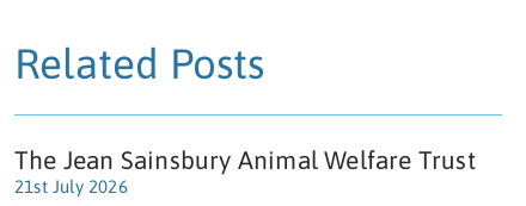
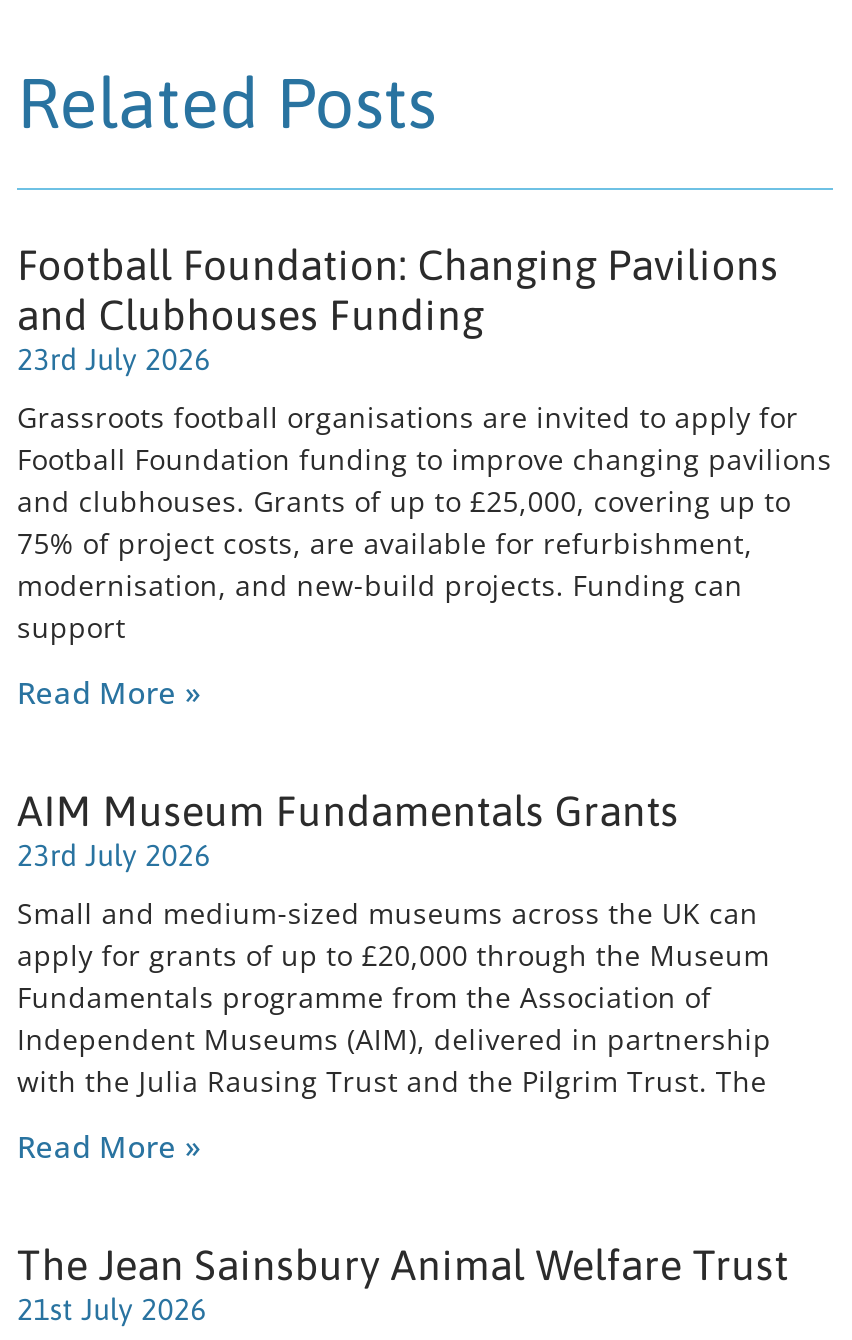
none -> [17,239,832,1165] Football Foundation: Changing Pavilions | and Clubhouses Funding | 23rd July 2026 | Grassroots football organisations are invited to apply for | Football Foundation funding to improve changing pavilions | and clubhouses. Grants of up to £25,000, covering up to | 75% of project costs, are available for refurbishment, | modernisation, and new-build projects. Funding can | support | Read More » | AIM Museum Fundamentals Grants | 23rd July 2026 | Small and medium-sized museums across the UK can | apply for grants of up to £20,000 through the Museum | Fundamentals programme from the Association of | Independent Museums (AIM), delivered in partnership | with the Julia Rausing Trust and the Pilgrim Trust. The | Read More »

